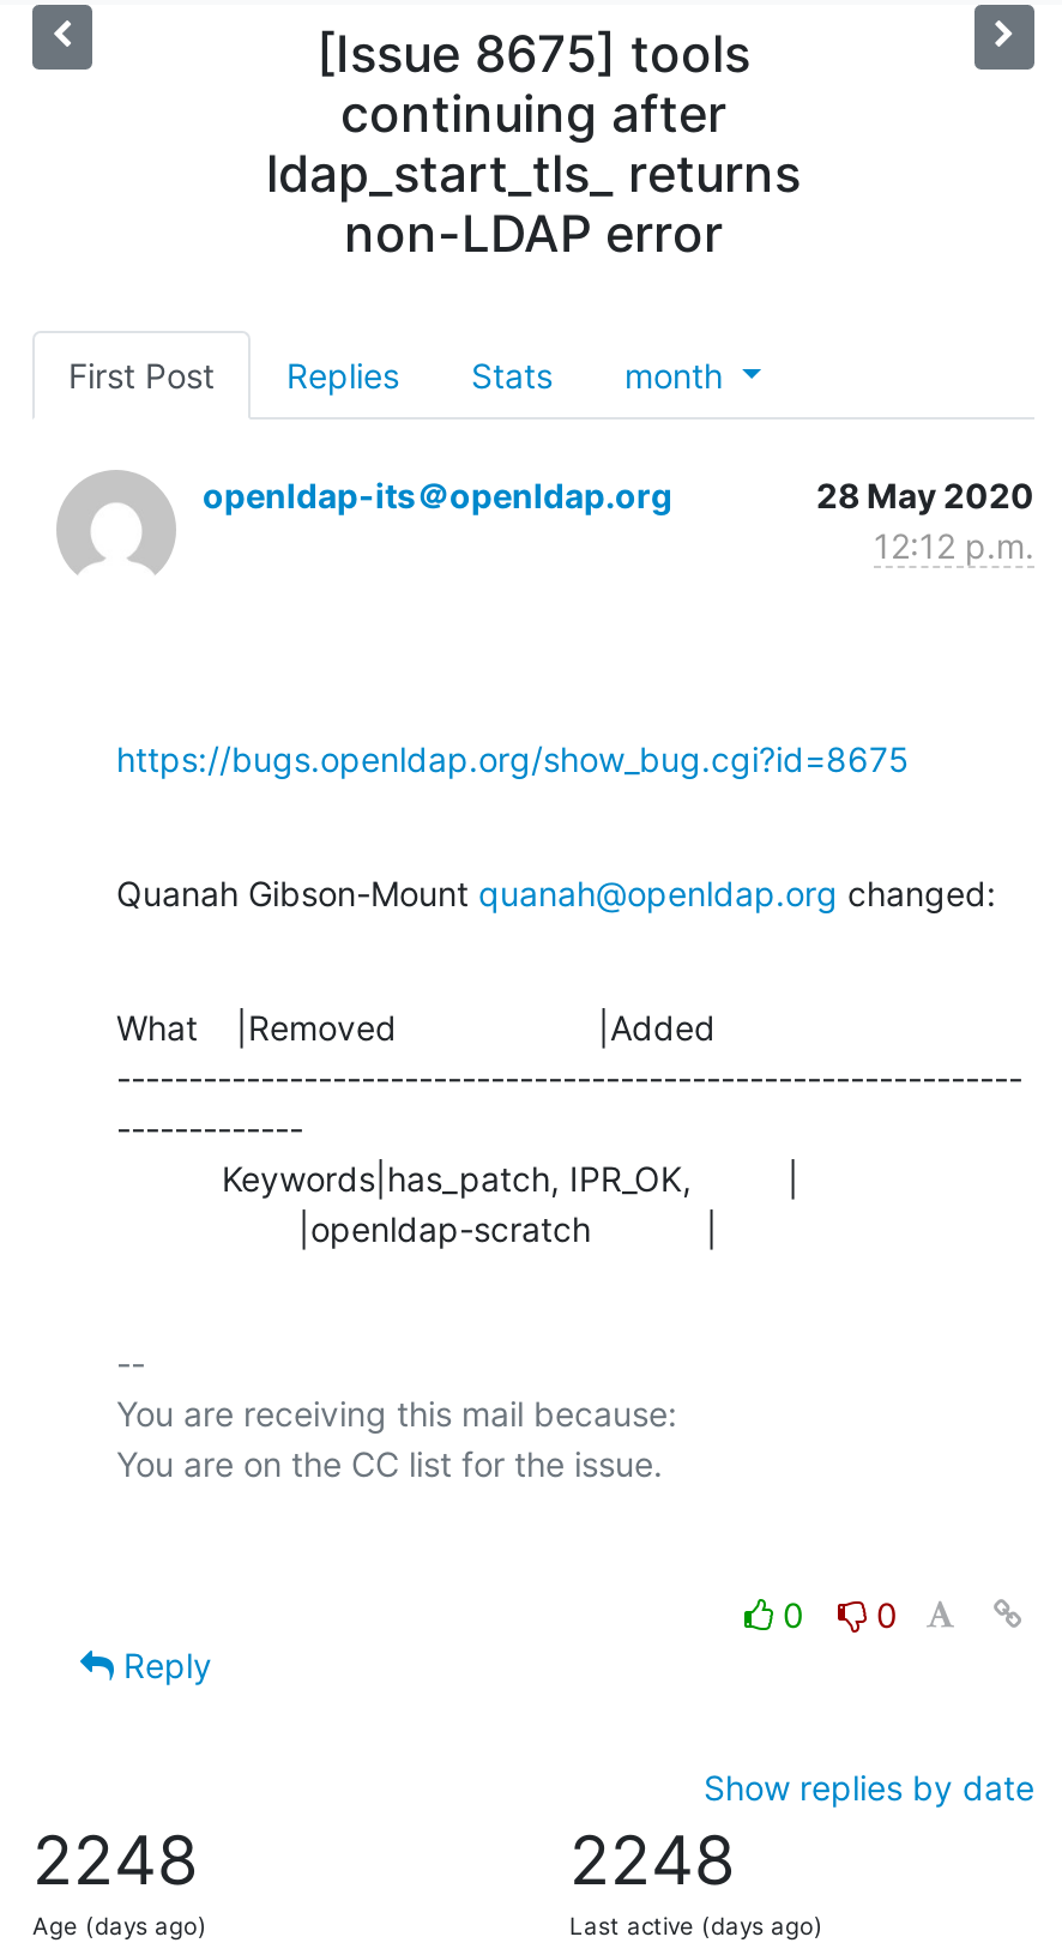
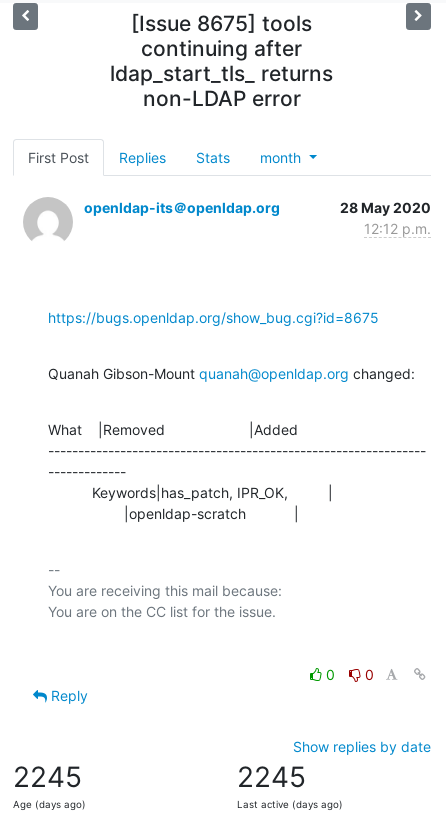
[32,1819,198,1901] 2248 -> [13,760,82,794] 2245
[569,1819,735,1901] 2248 -> [237,760,306,794] 2245

